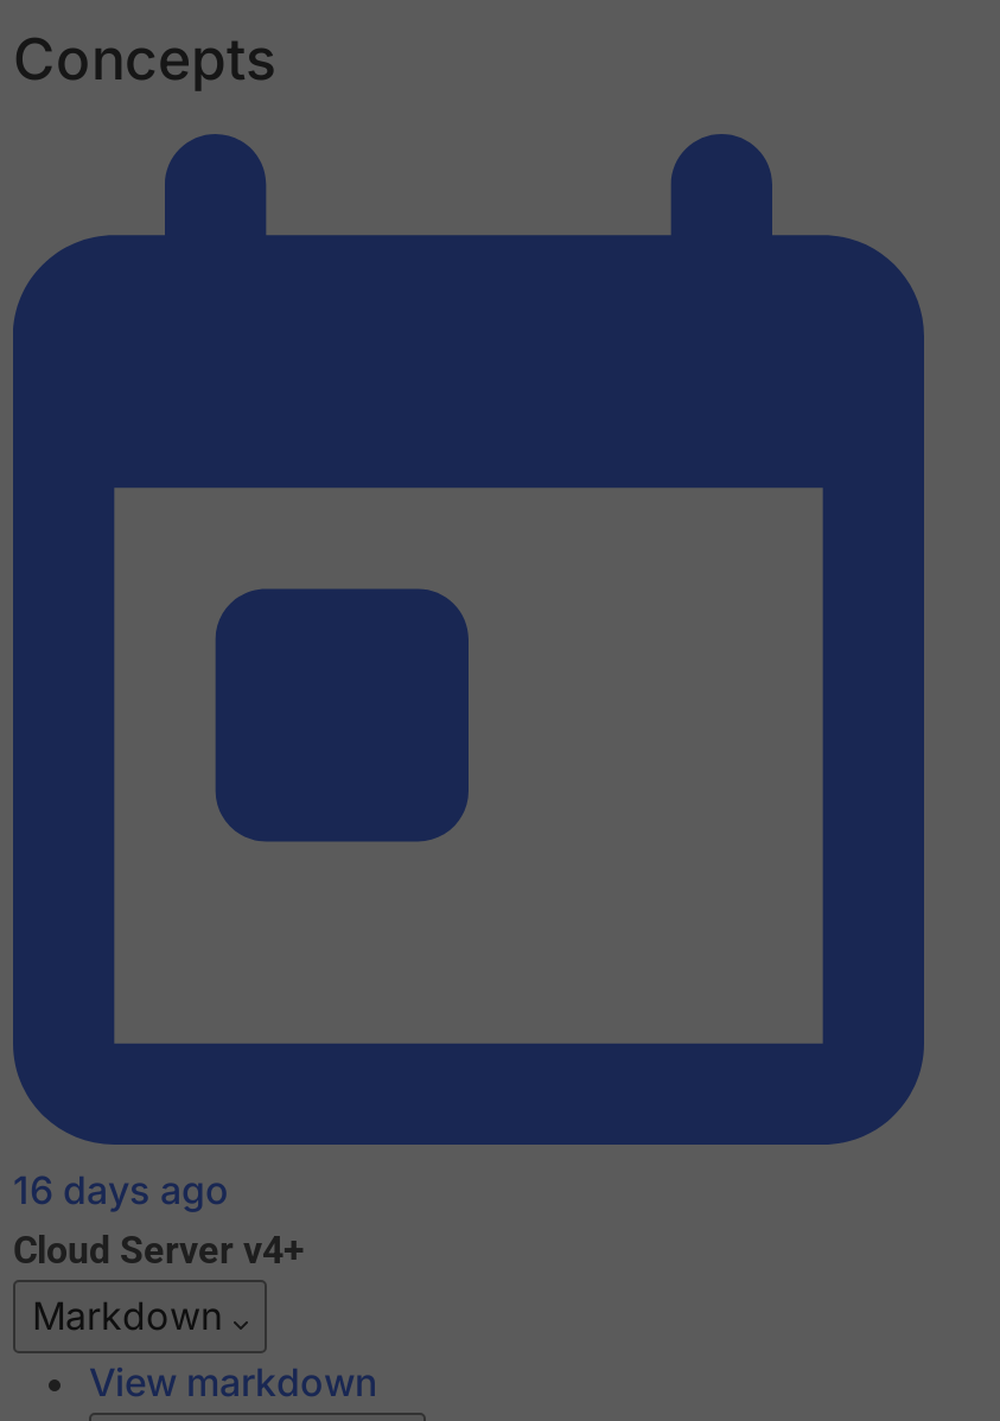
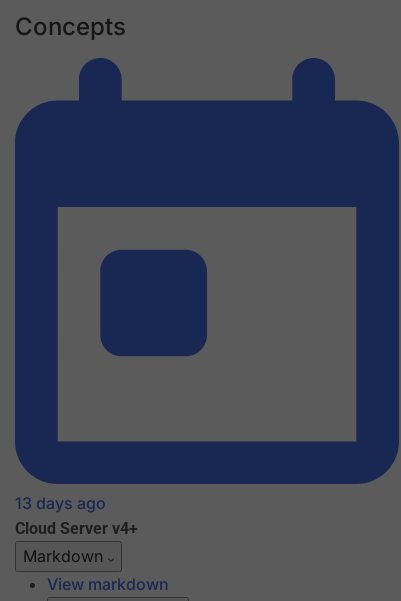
[13,1167,229,1215] 16 days ago -> [15,493,106,513] 13 days ago

